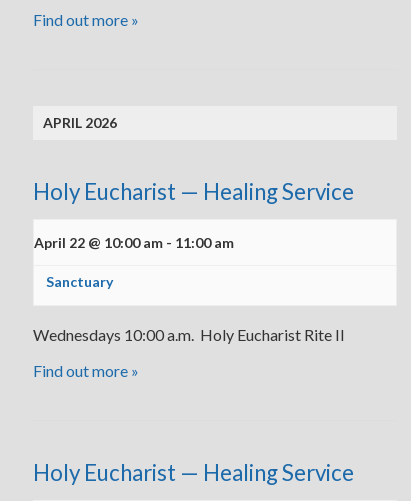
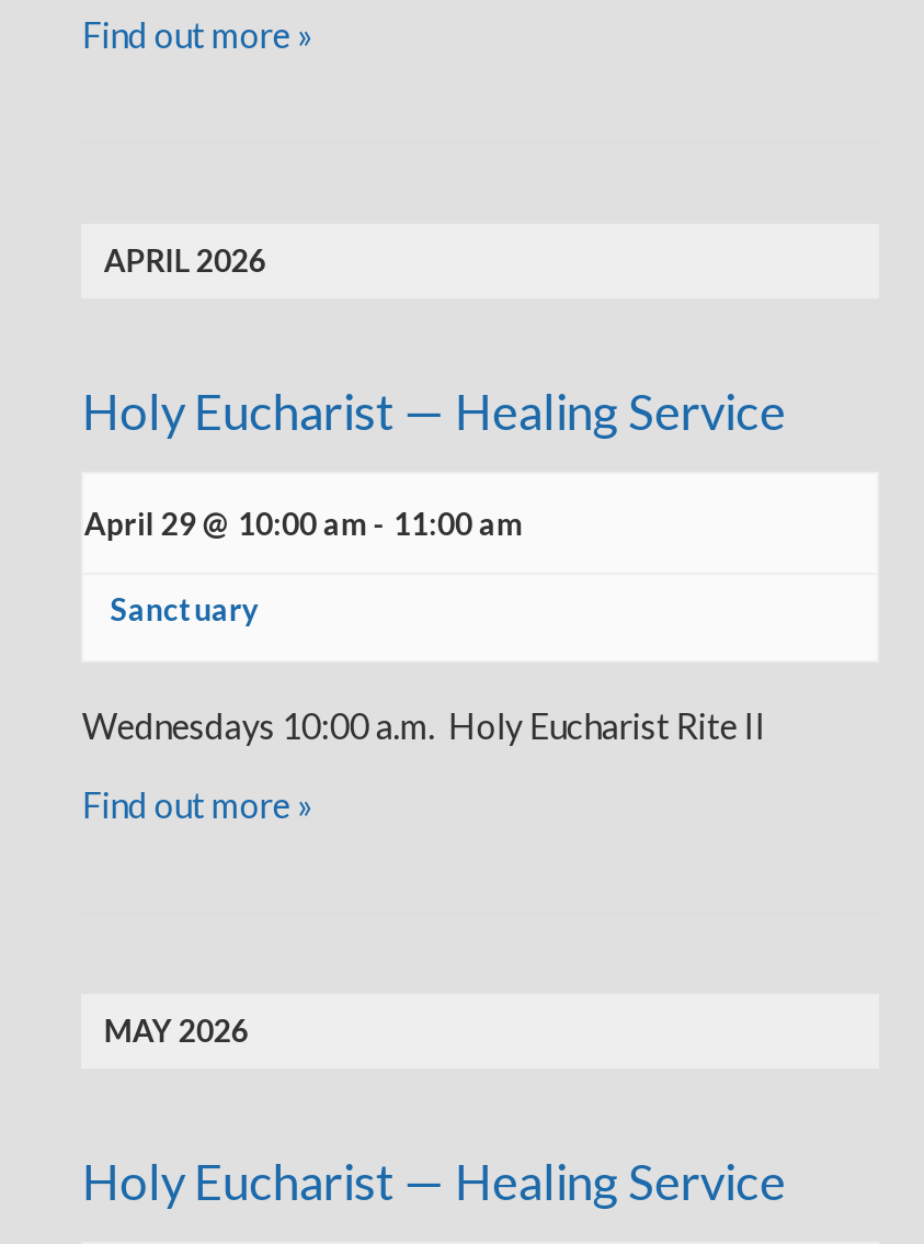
[34,234,234,251] April 22 @ 10:00 am - 11:00 am -> [84,505,523,542] April 29 @ 10:00 am - 11:00 am
none -> [104,1011,249,1049] MAY 2026

